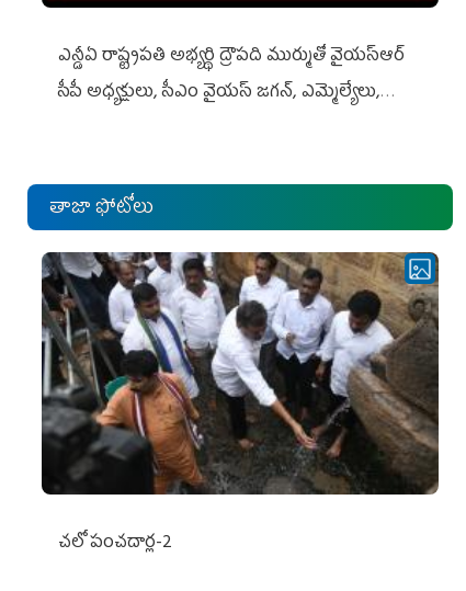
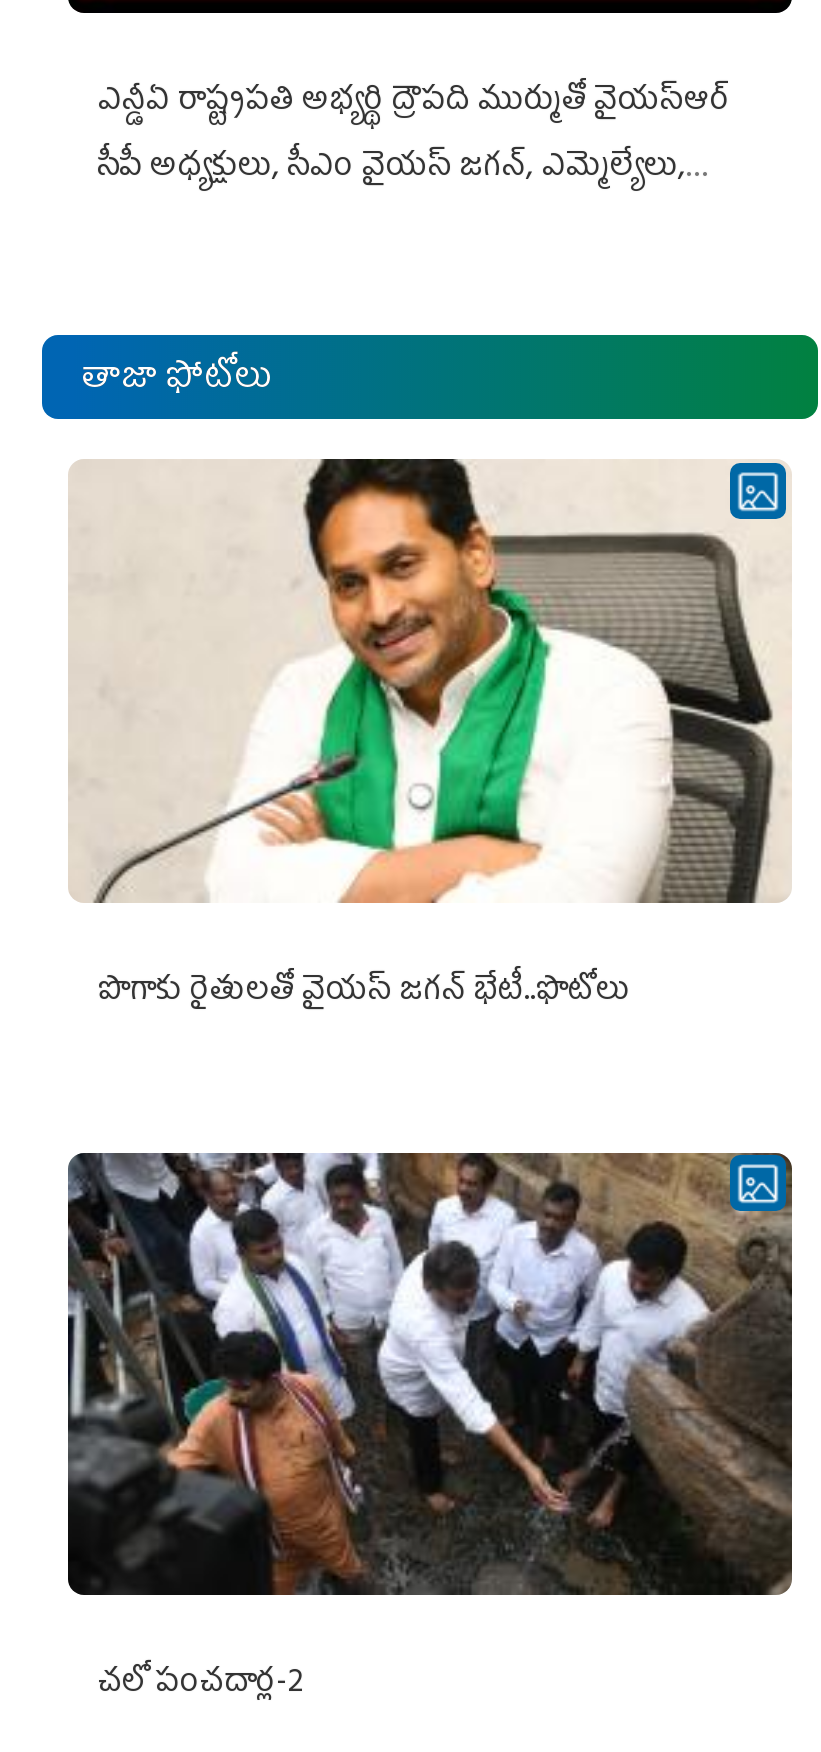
none -> [68,456,792,1022] [image] | పొగాకు రైతులతో వైయస్‌ జగన్‌ భేటీ..ఫొటోలు

